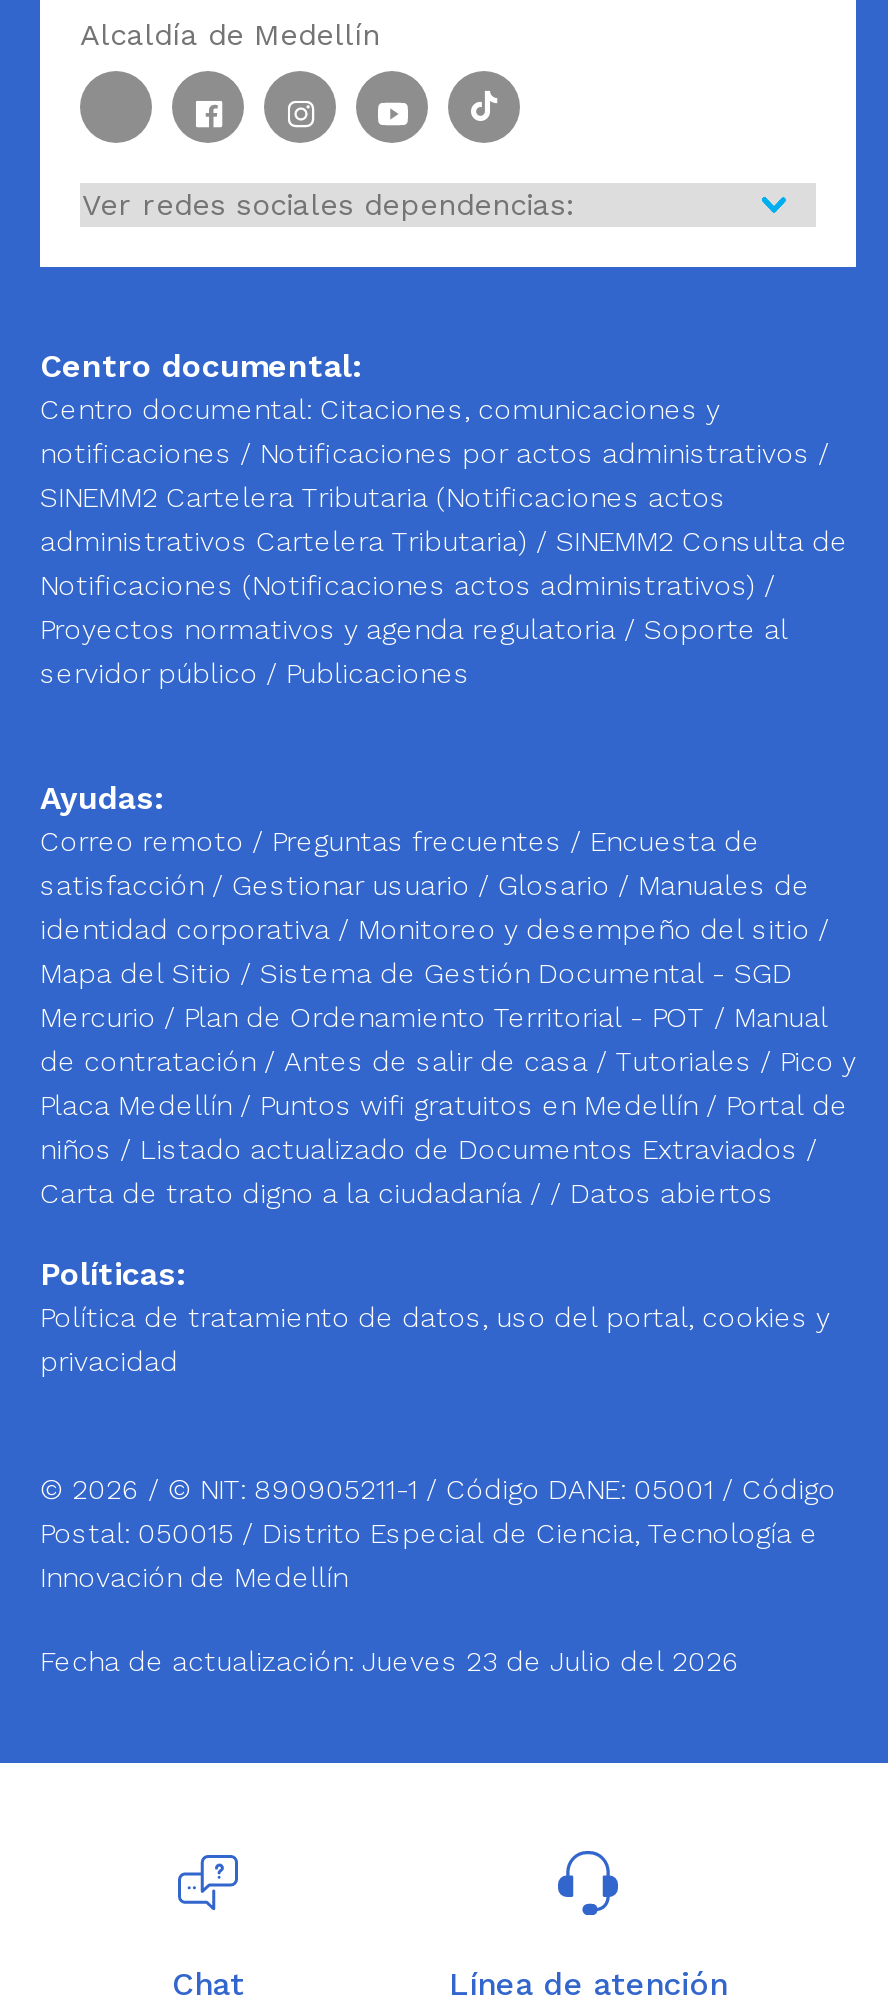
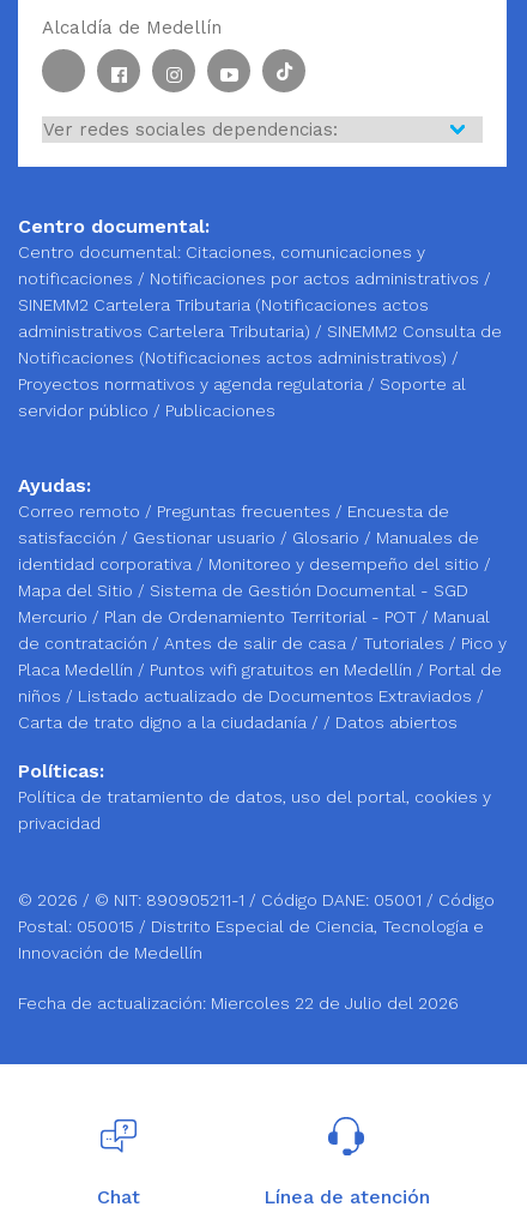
[40,1645,740,1677] Fecha de actualización: Jueves 23 de Julio del 2026 -> [18,993,459,1013] Fecha de actualización: Miercoles 22 de Julio del 2026

